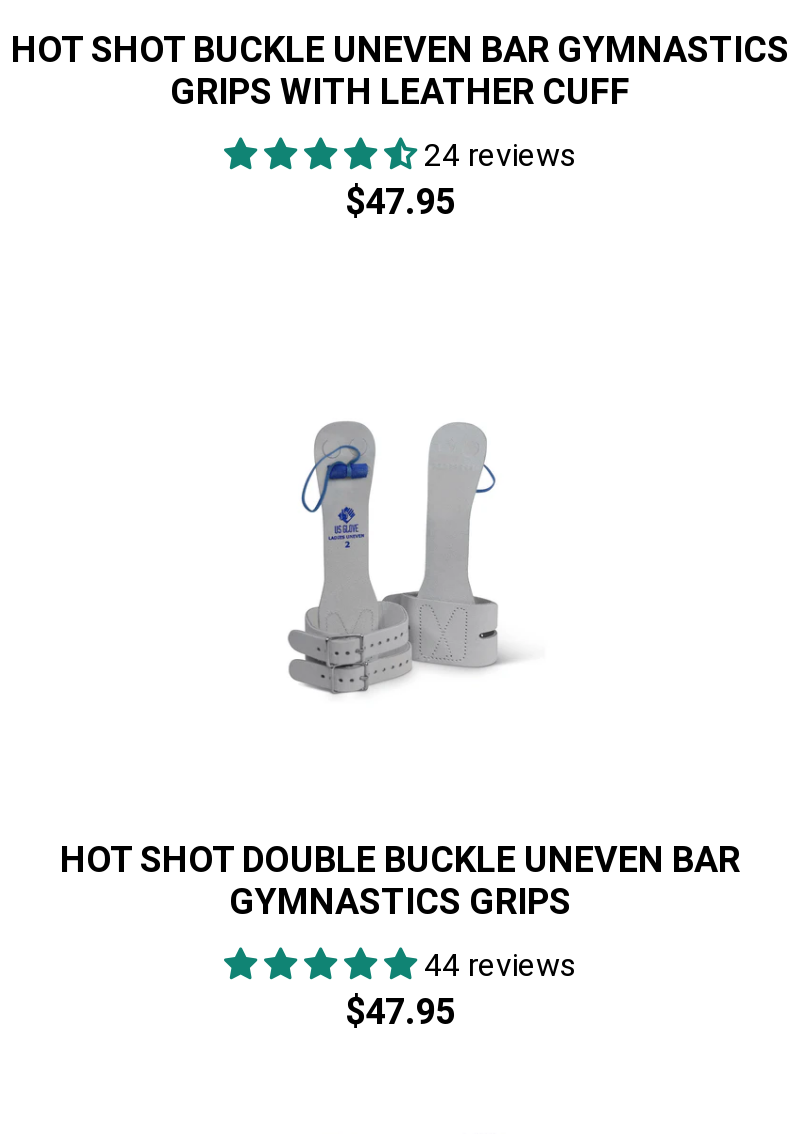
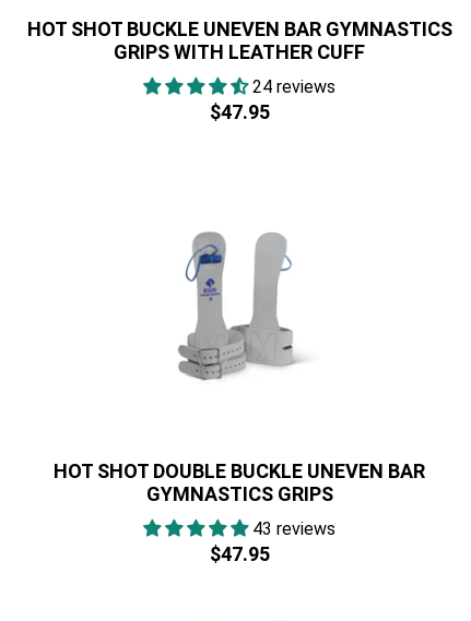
[424,945,576,983] 44 reviews -> [252,518,335,539] 43 reviews

